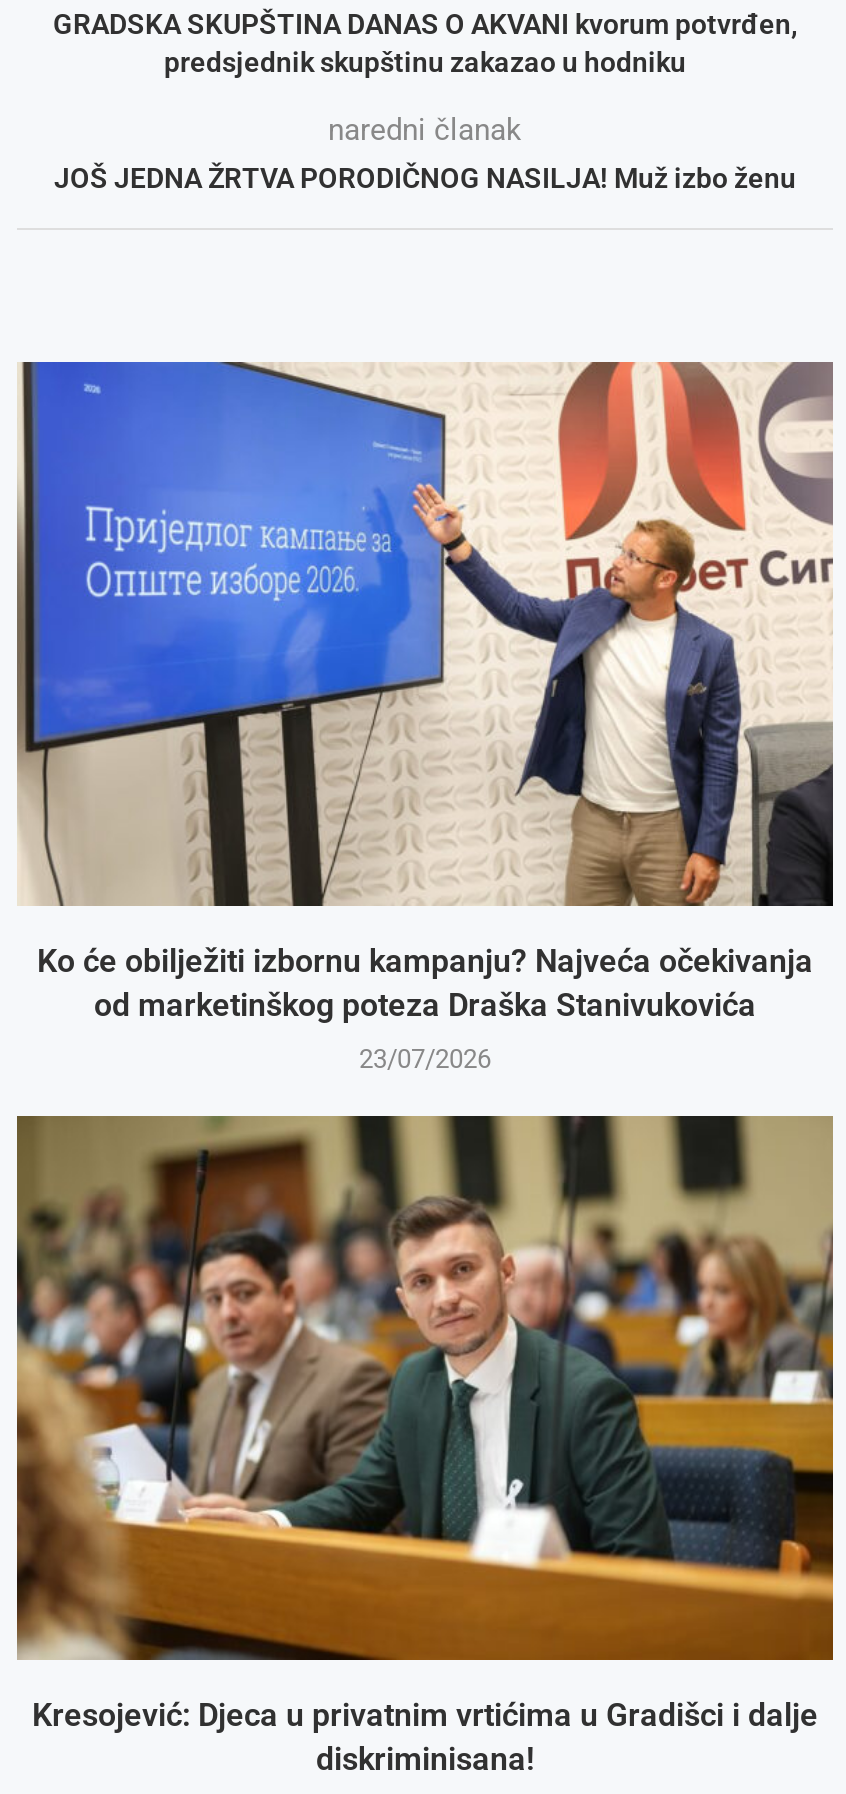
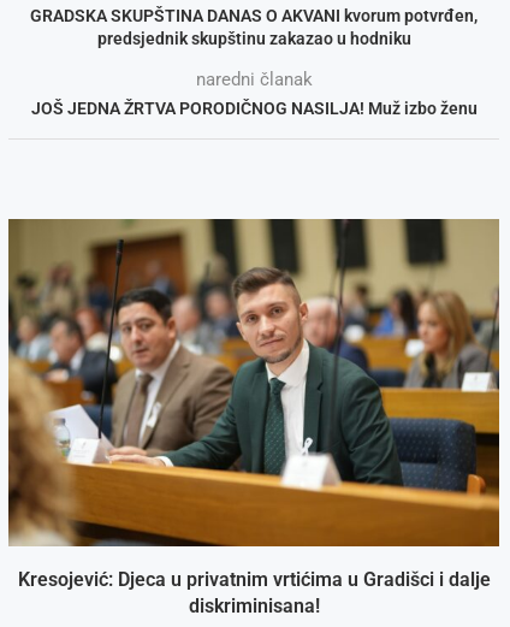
[17,360,835,1075] [image] | Ko će obilježiti izbornu kampanju? Najveća očekivanja | od marketinškog poteza Draška Stanivukovića | 23/07/2026 -> none

